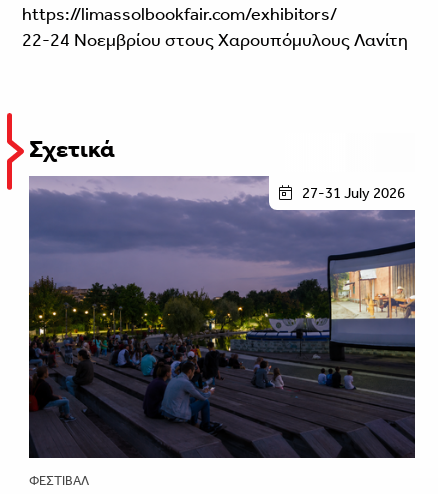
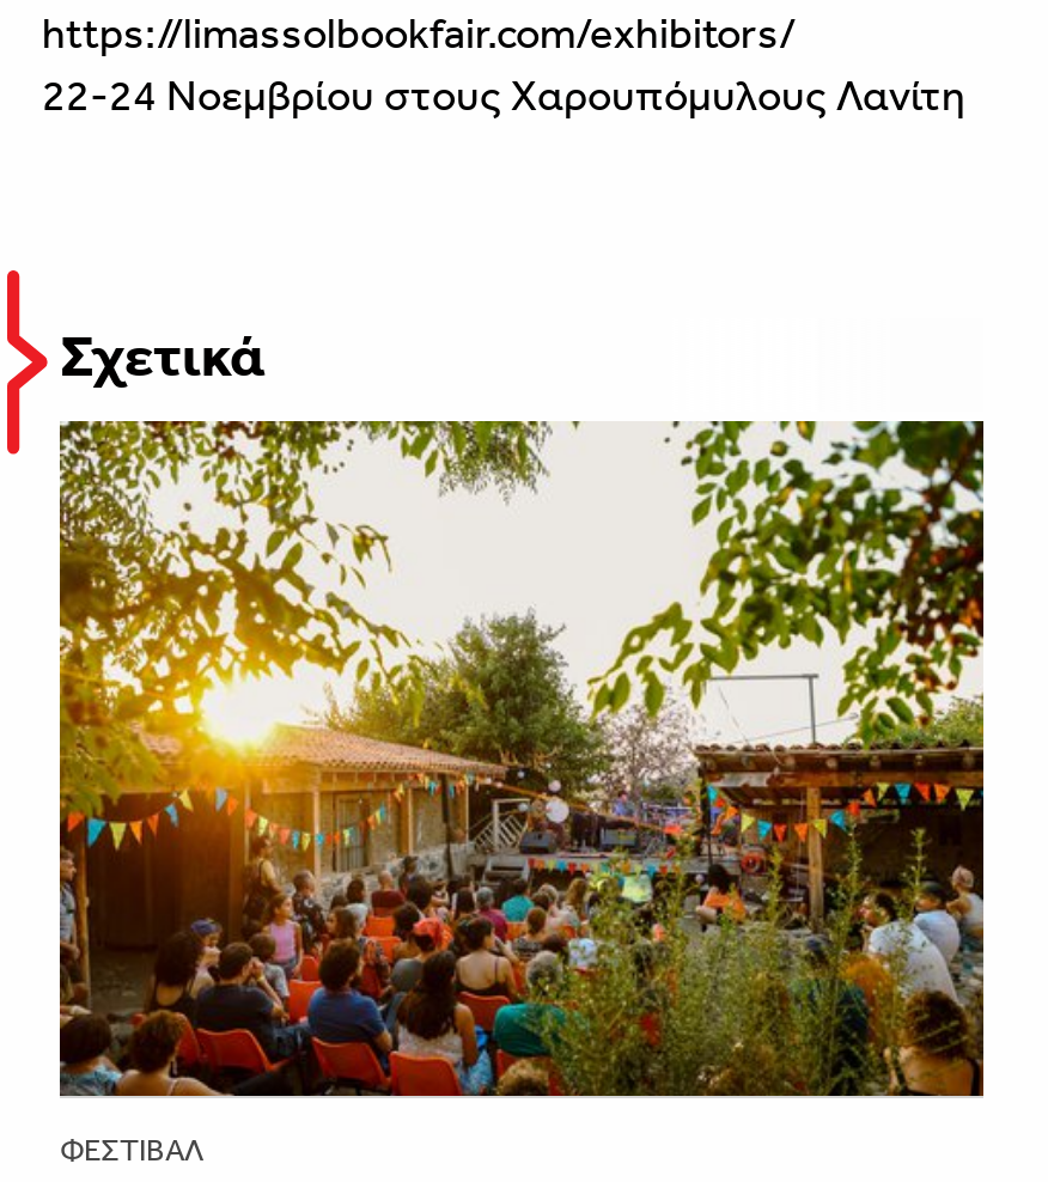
[28,176,416,459] [image] -> [57,419,986,1098] [image]
[302,183,405,201] 27-31 July 2026 -> none

